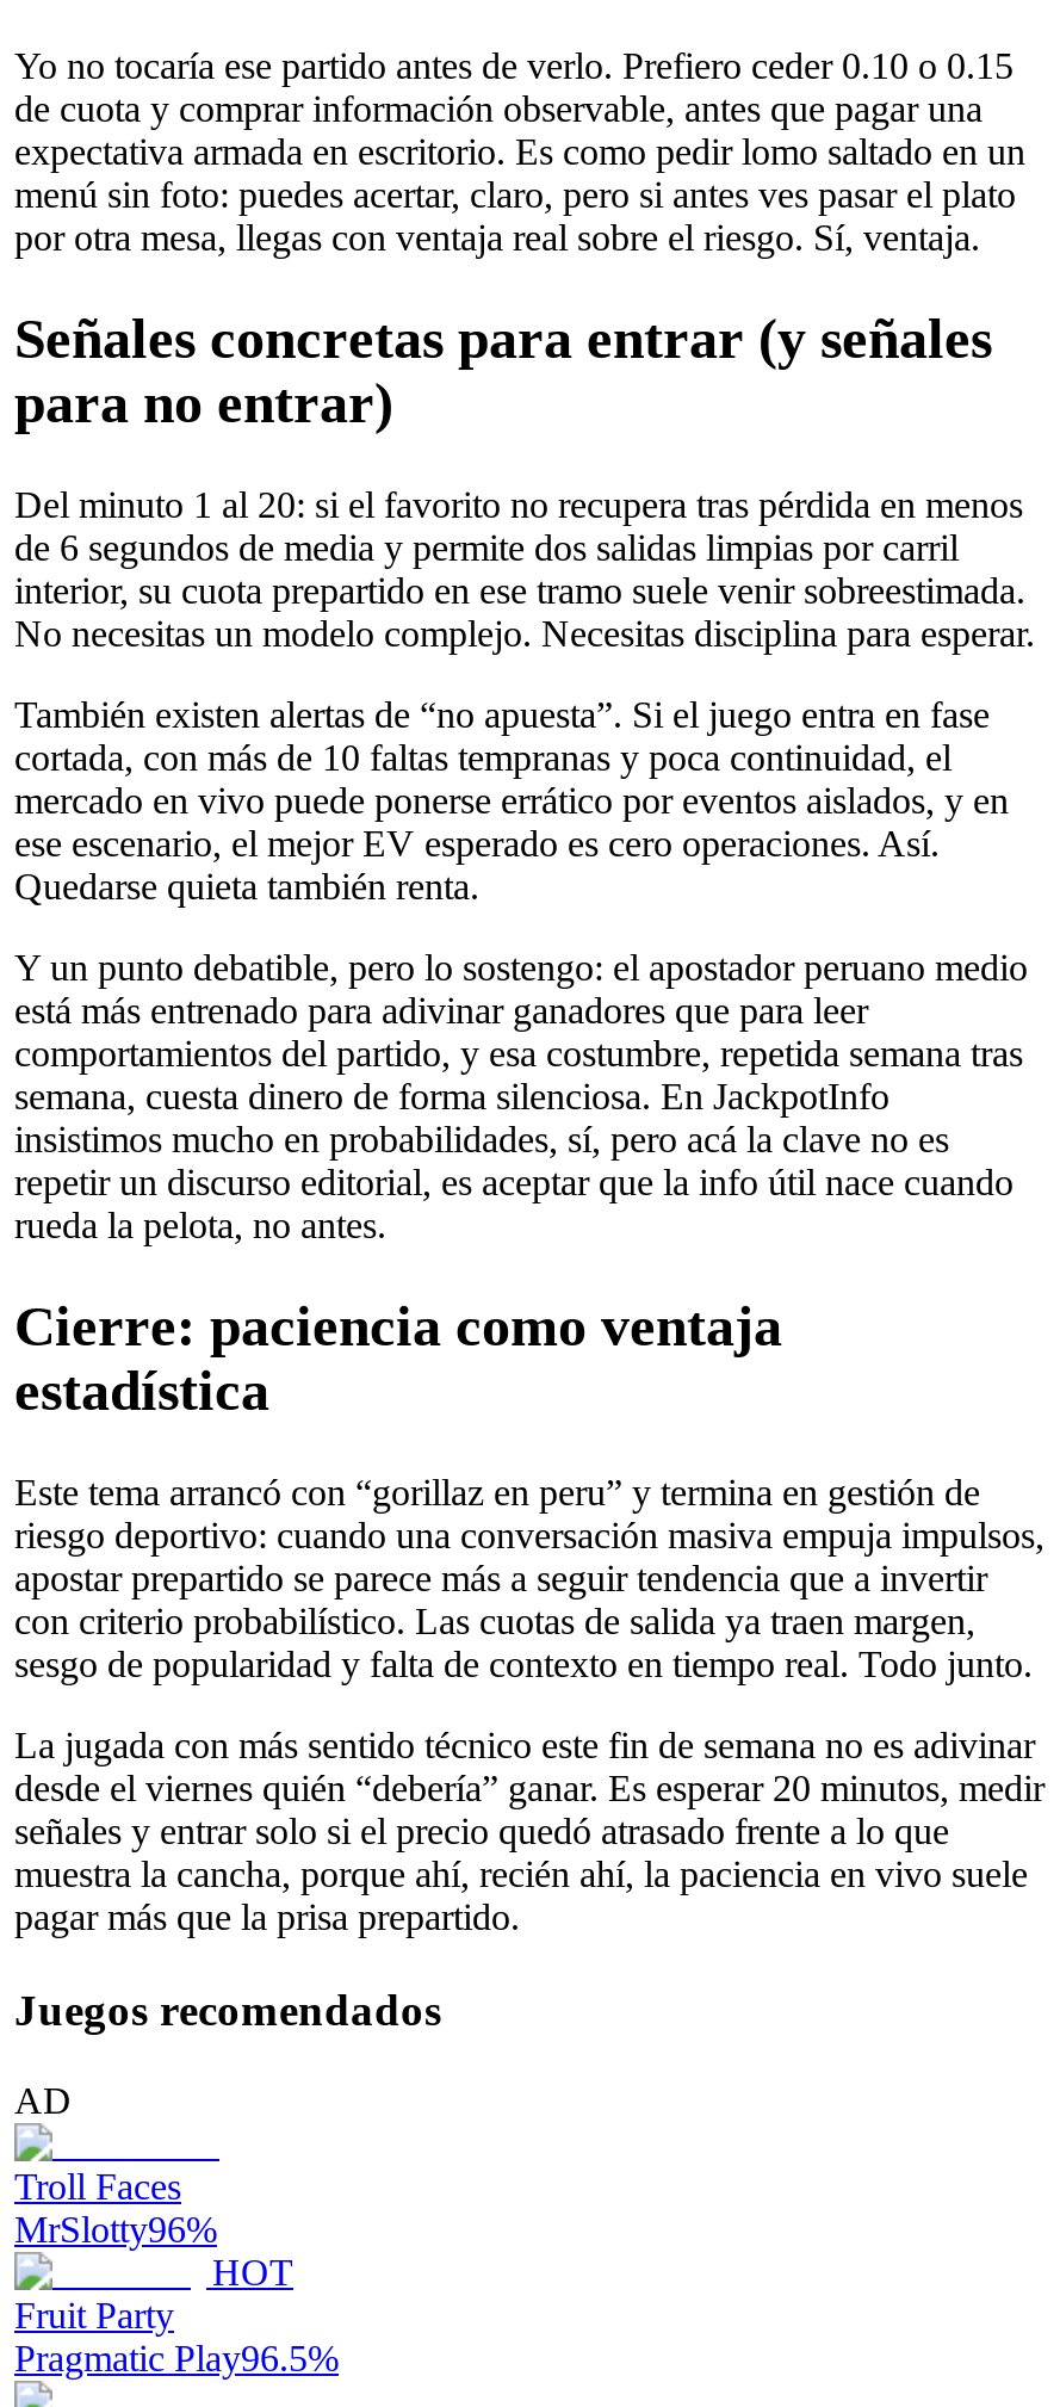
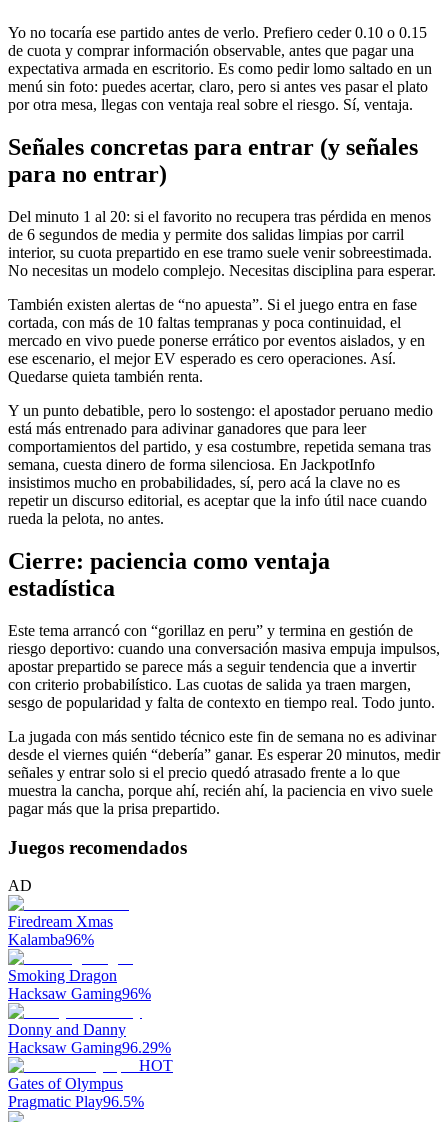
[14,2167,217,2250] Troll Faces | MrSlotty96% -> [8,913,171,1056] Firedream Xmas | Kalamba96% | Smoking Dragon | Hacksaw Gaming96% | Donny and Danny | Hacksaw Gaming96.29%
[14,2296,174,2336] Fruit Party -> [8,1075,123,1092] Gates of Olympus

